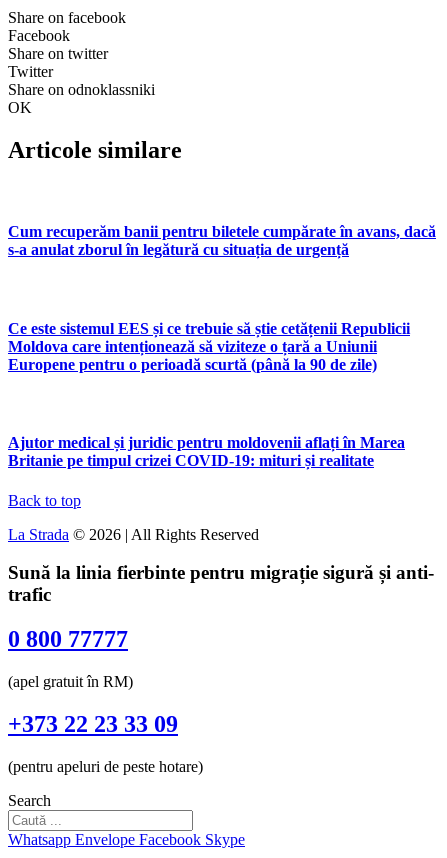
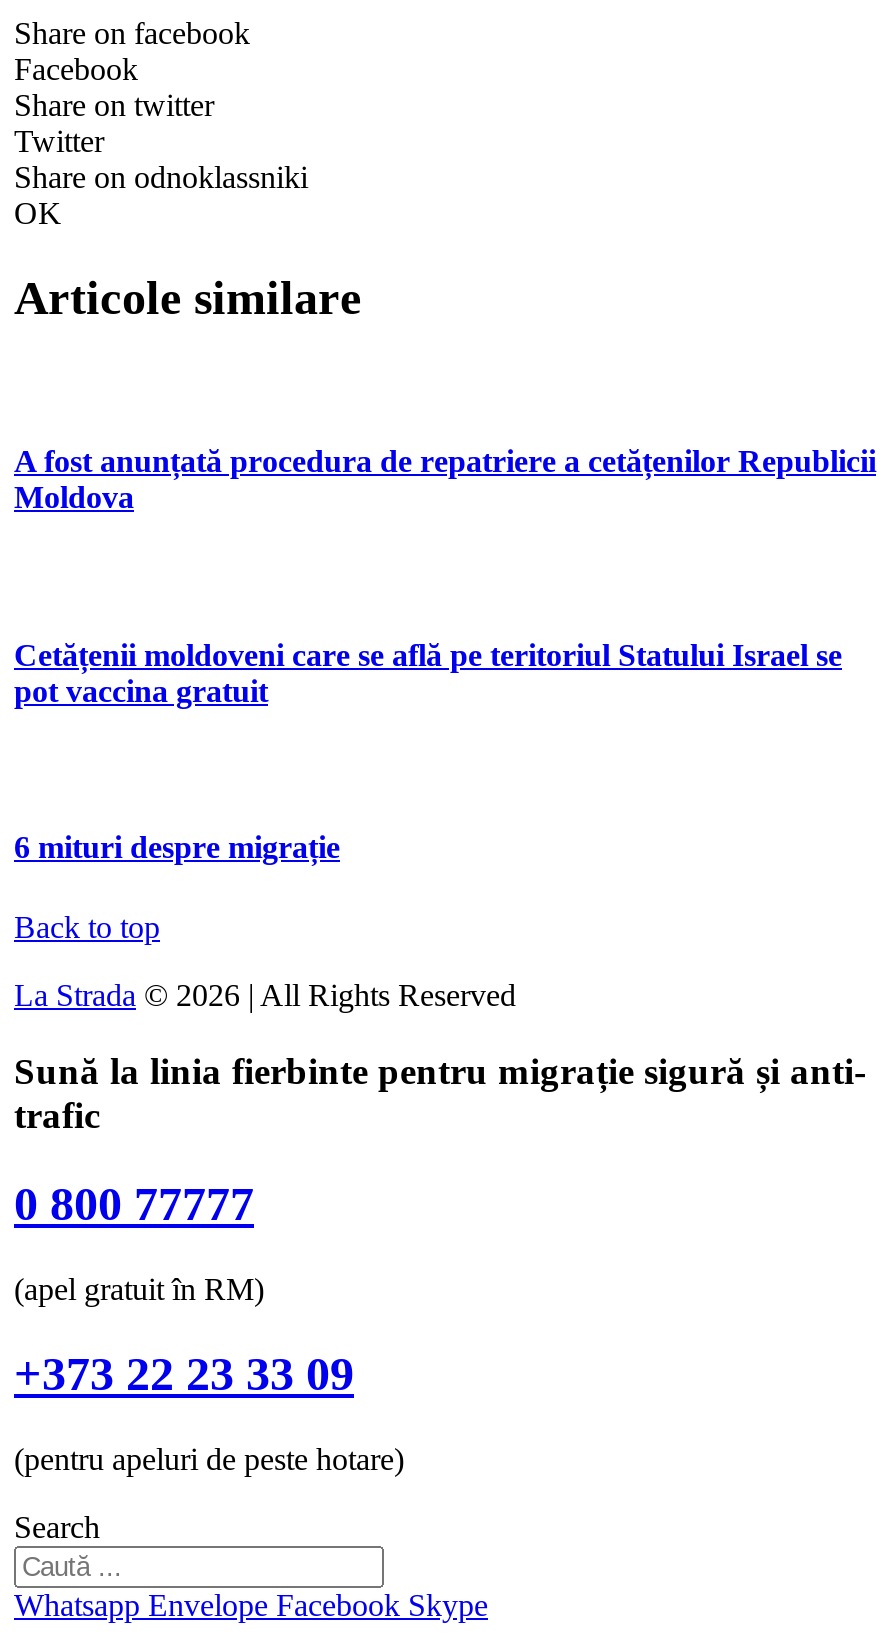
[8,223,436,258] Cum recuperăm banii pentru biletele cumpărate în avans, dacă | s-a anulat zborul în legătură cu situația de urgență -> [14,445,876,515] A fost anunțată procedura de repatriere a cetățenilor Republicii | Moldova
[8,320,410,373] Ce este sistemul EES și ce trebuie să știe cetățenii Republicii | Moldova care intenționează să viziteze o țară a Uniunii | Europene pentru o perioadă scurtă (până la 90 de zile) -> [14,638,842,708] Cetățenii moldoveni care se află pe teritoriul Statului Israel se | pot vaccina gratuit
[8,434,405,469] Ajutor medical și juridic pentru moldovenii aflați în Marea | Britanie pe timpul crizei COVID-19: mituri și realitate -> [14,831,340,865] 6 mituri despre migrație

